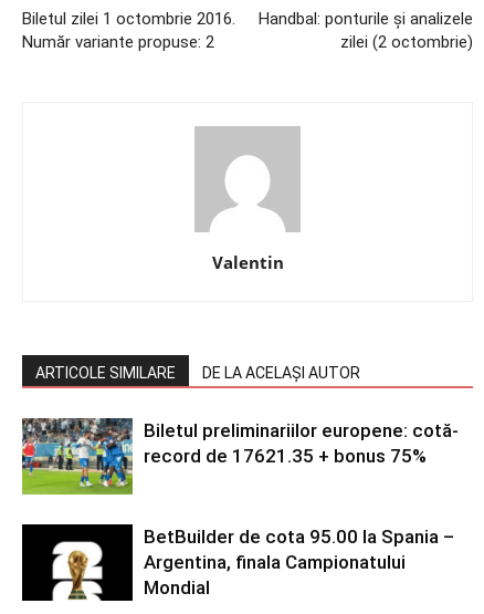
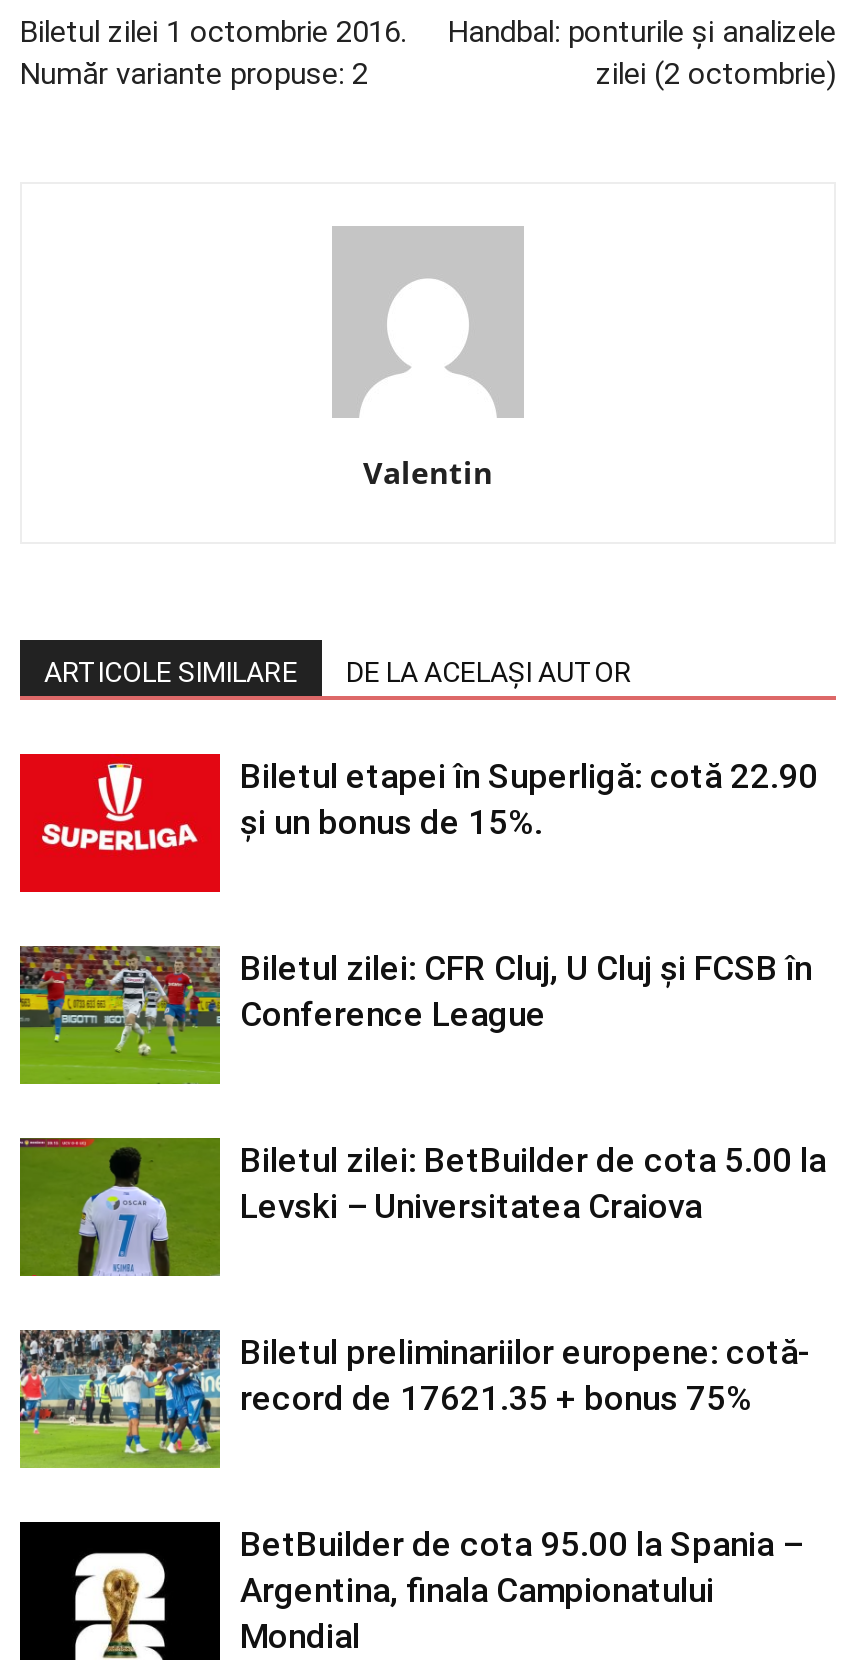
none -> [18,752,818,894] [image] | Biletul etapei în Superligă: cotă 22.90 | și un bonus de 15%.
none -> [18,944,812,1086] [image] | Biletul zilei: CFR Cluj, U Cluj și FCSB în | Conference League
none -> [18,1136,826,1278] [image] | Biletul zilei: BetBuilder de cota 5.00 la | Levski – Universitatea Craiova

